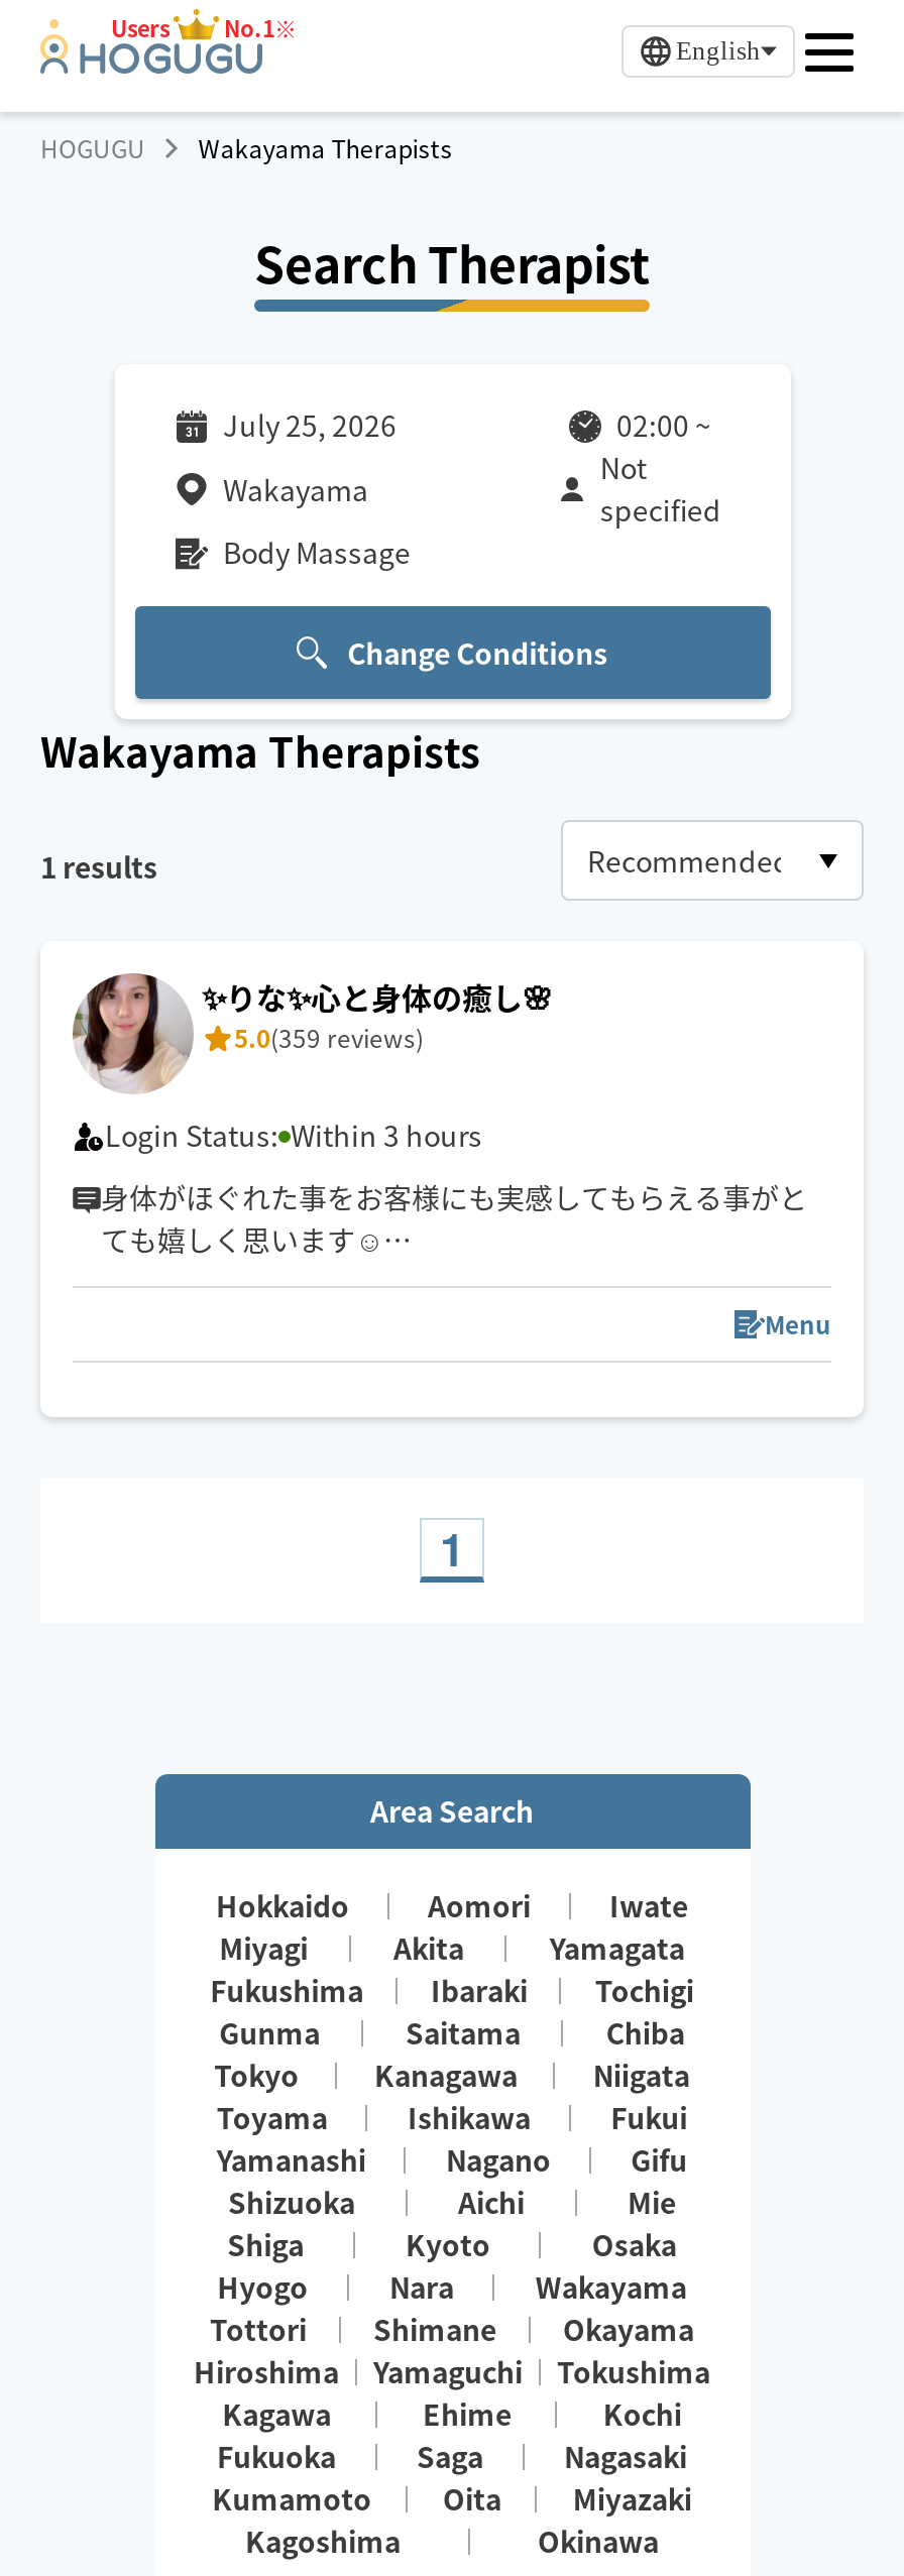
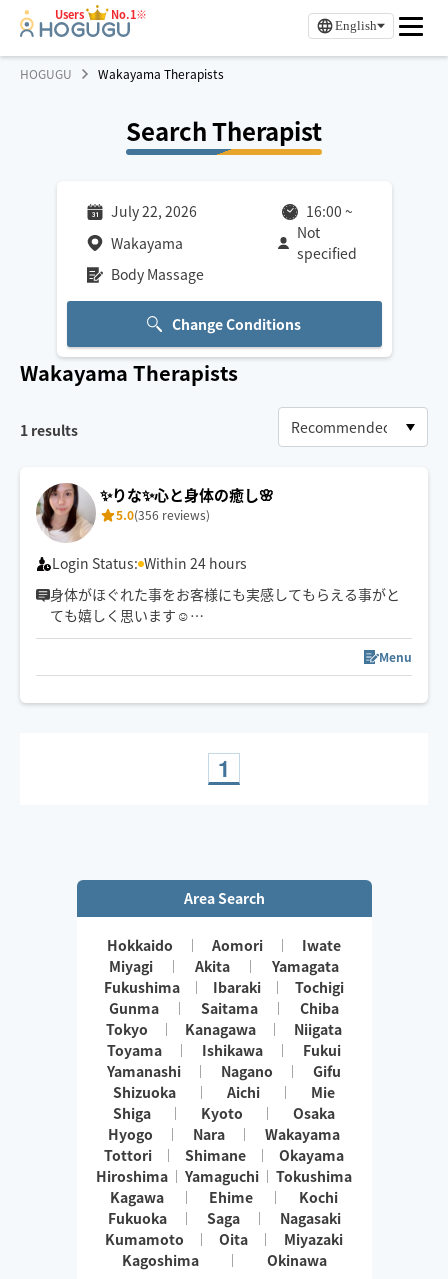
[223,404,397,445] July 25, 2026 -> [110,201,196,221] July 22, 2026
[616,404,711,445] 02:00 ~ -> [305,201,352,221] 16:00 ~
[234,1020,424,1054] 5.0(359 reviews) -> [116,506,210,523] 5.0(356 reviews)
[105,1115,482,1155] Login Status: Within 3 hours -> [52,553,247,573] Login Status: Within 24 hours

